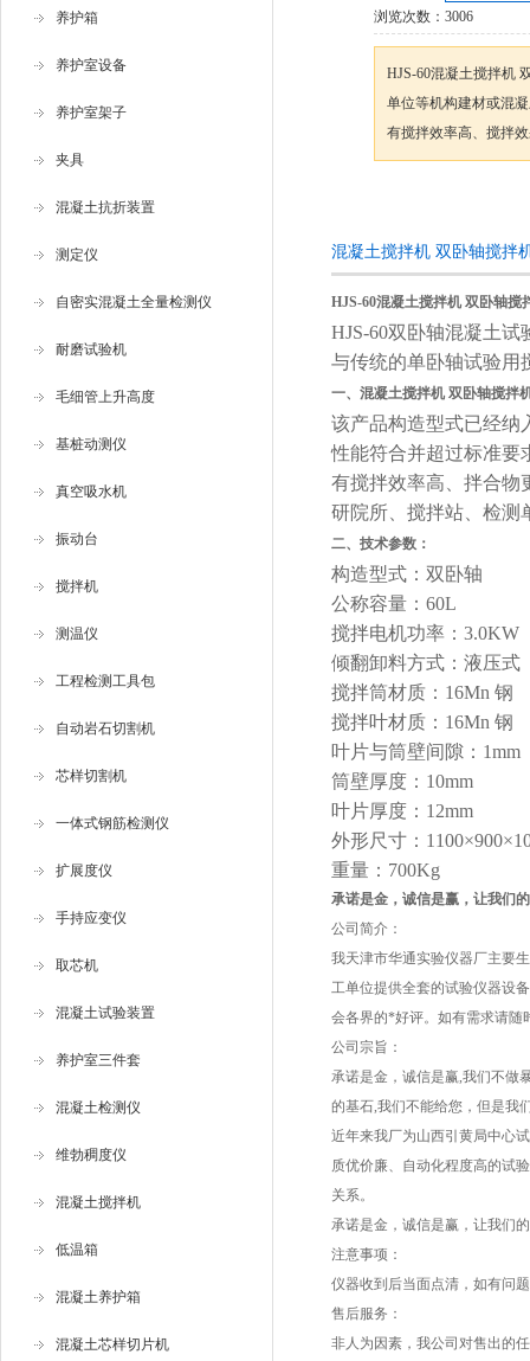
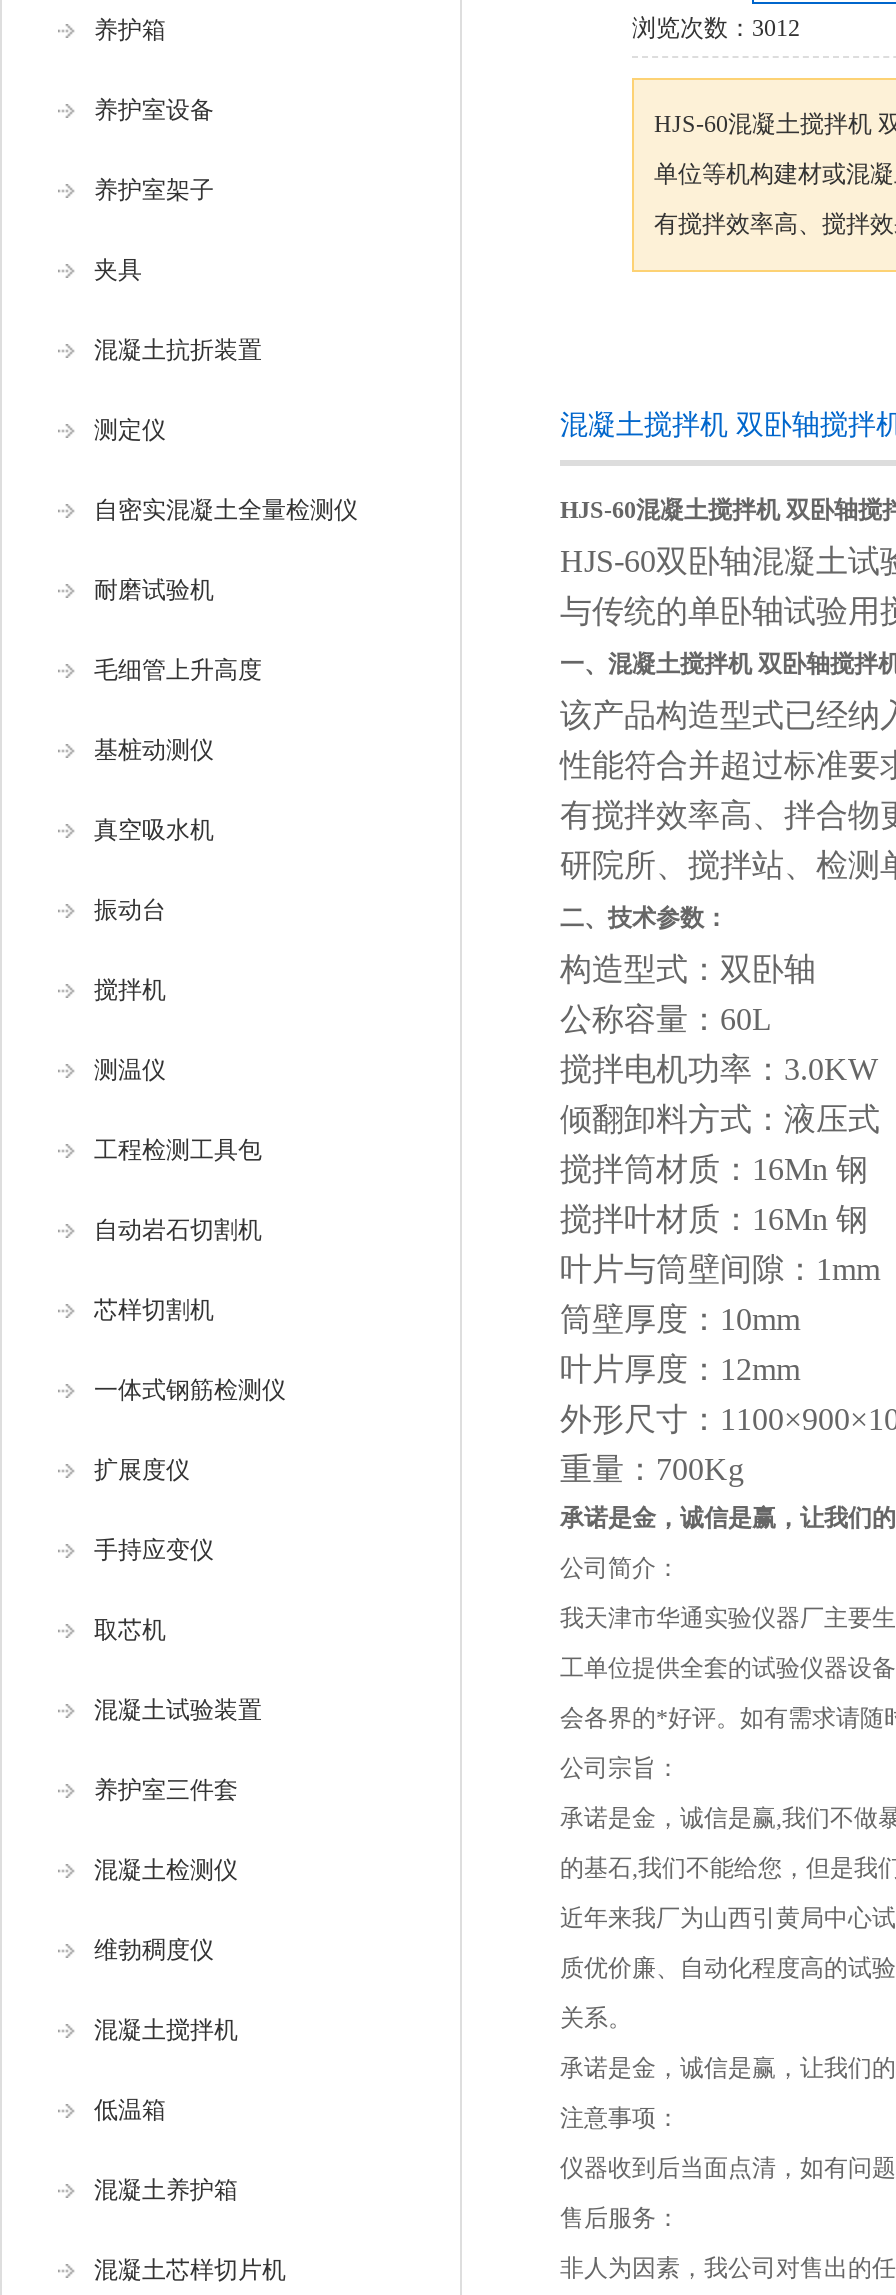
[374,8,473,25] 浏览次数：3006 -> [632,14,800,42] 浏览次数：3012

